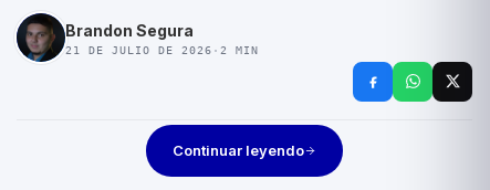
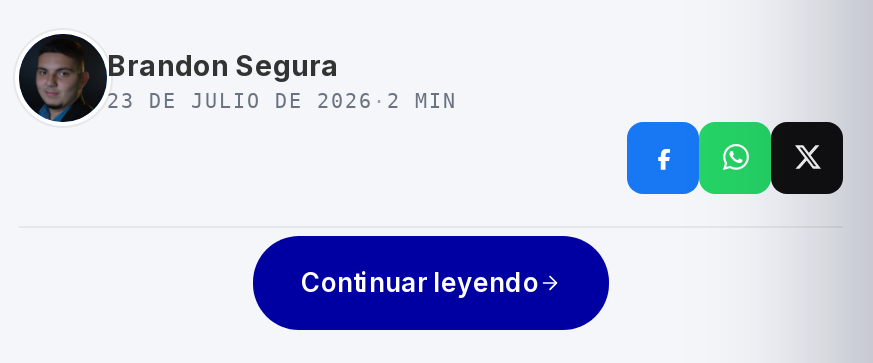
[65,44,259,56] 21 DE JULIO DE 2026 · 2 MIN -> [107,89,457,111] 23 DE JULIO DE 2026 · 2 MIN

